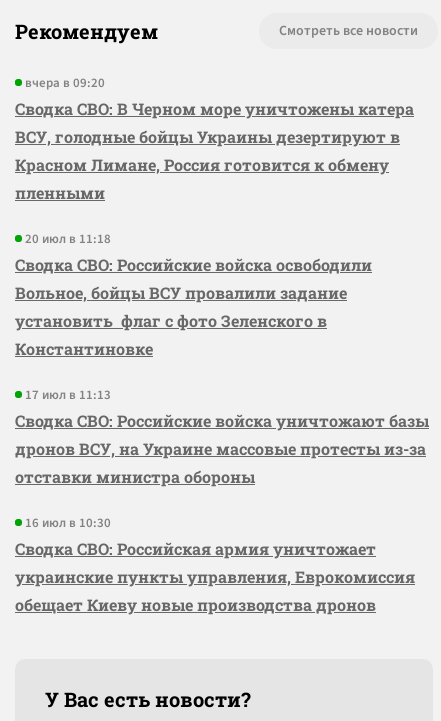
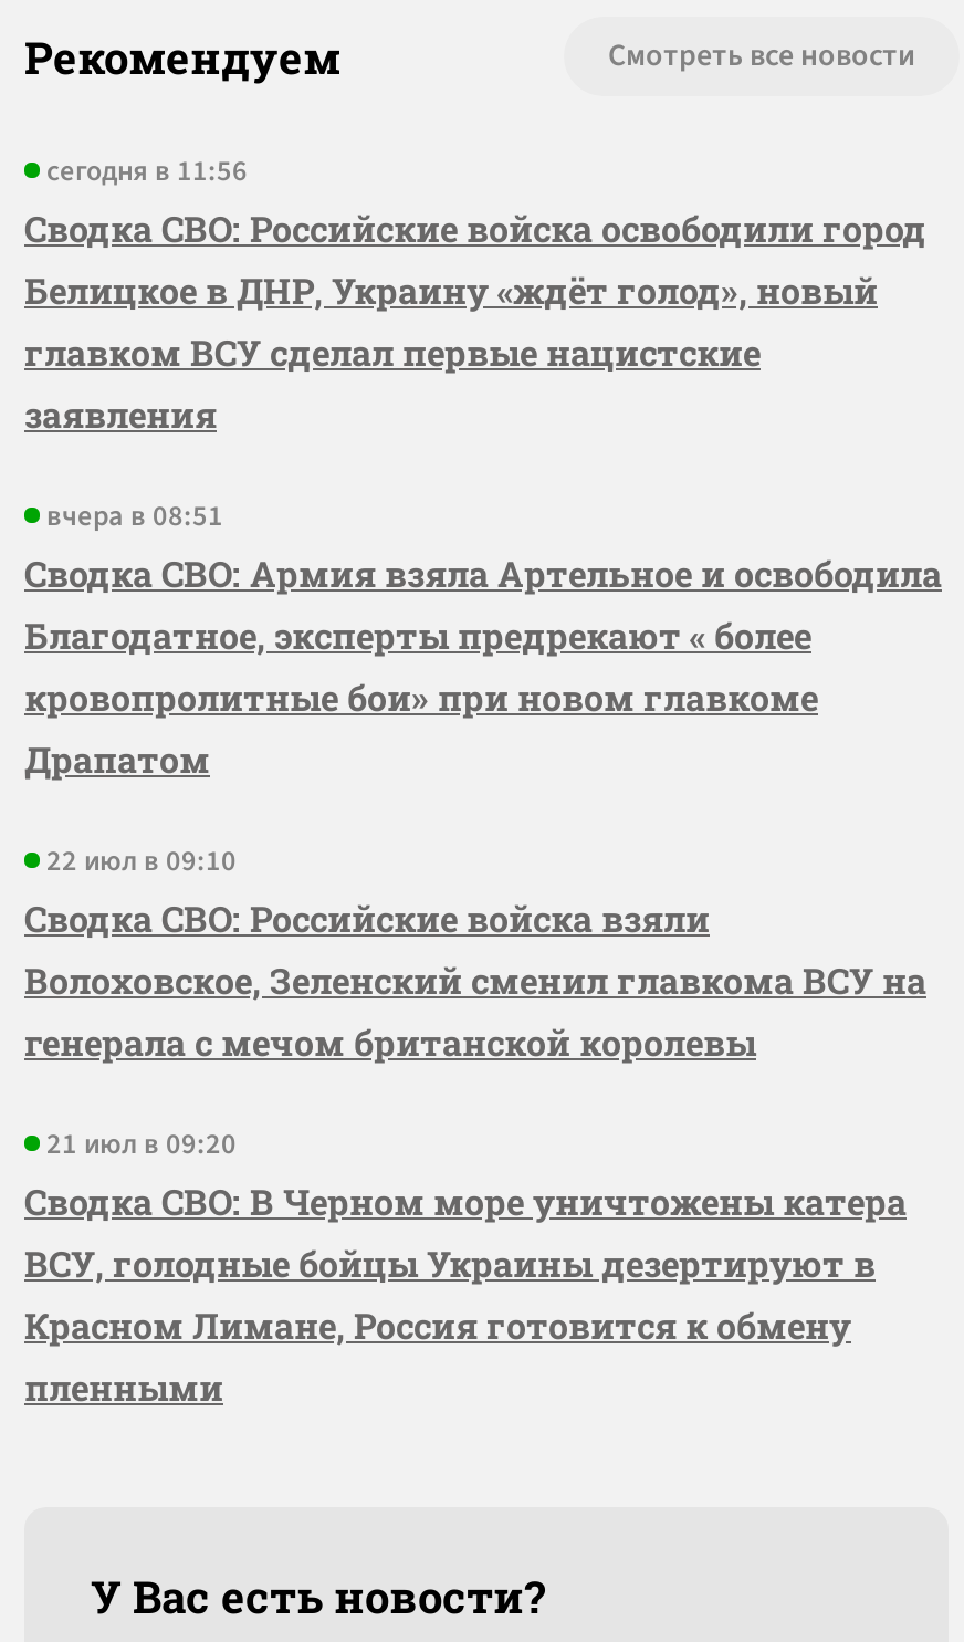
[25,74,105,92] вчера в 09:20 -> [24,152,942,1165] сегодня в 11:56 | Сводка СВО: Российские войска освободили город | Белицкое в ДНР, Украину «ждёт голод», новый | главком ВСУ сделал первые нацистские | заявления | вчера в 08:51 | Сводка СВО: Армия взяла Артельное и освободила | Благодатное, эксперты предрекают « более | кровопролитные бои» при новом главкоме | Драпатом | 22 июл в 09:10 | Сводка СВО: Российские войска взяли | Волоховское, Зеленский сменил главкома ВСУ на | генерала с мечом британской королевы | 21 июл в 09:20
moved [15,98,414,203] -> [24,1178,907,1410]: Сводка СВО: В Черном море уничтожены катера | ВСУ, голодные бойцы Украины дезертируют в | Красном Лимане, Россия готовится к обмену | пленными
[15,230,429,615] 20 июл в 11:18 | Сводка СВО: Российские войска освободили | Вольное, бойцы ВСУ провалили задание | установить флаг с фото Зеленского в | Константиновке | 17 июл в 11:13 | Сводка СВО: Российские войска уничтожают базы | дронов ВСУ, на Украине массовые протесты из-за | отставки министра обороны | 16 июл в 10:30 | Сводка СВО: Российская армия уничтожает | украинские пункты управления, Еврокомиссия | обещает Киеву новые производства дронов -> none

